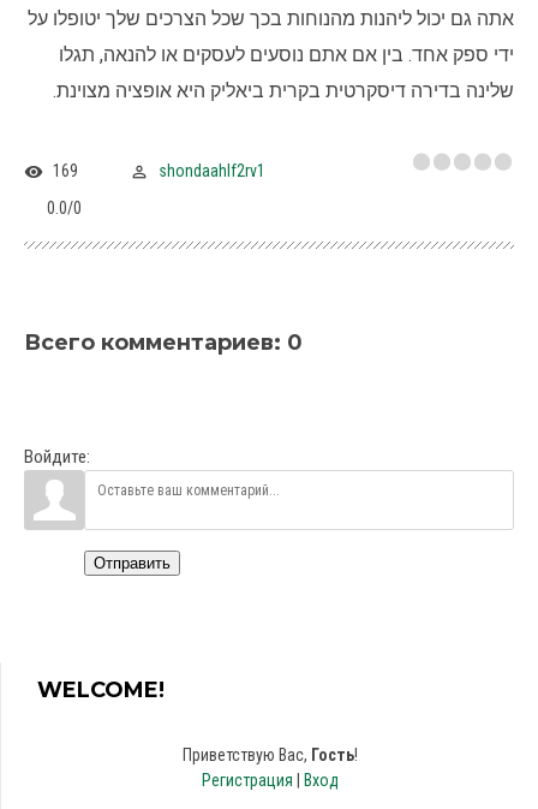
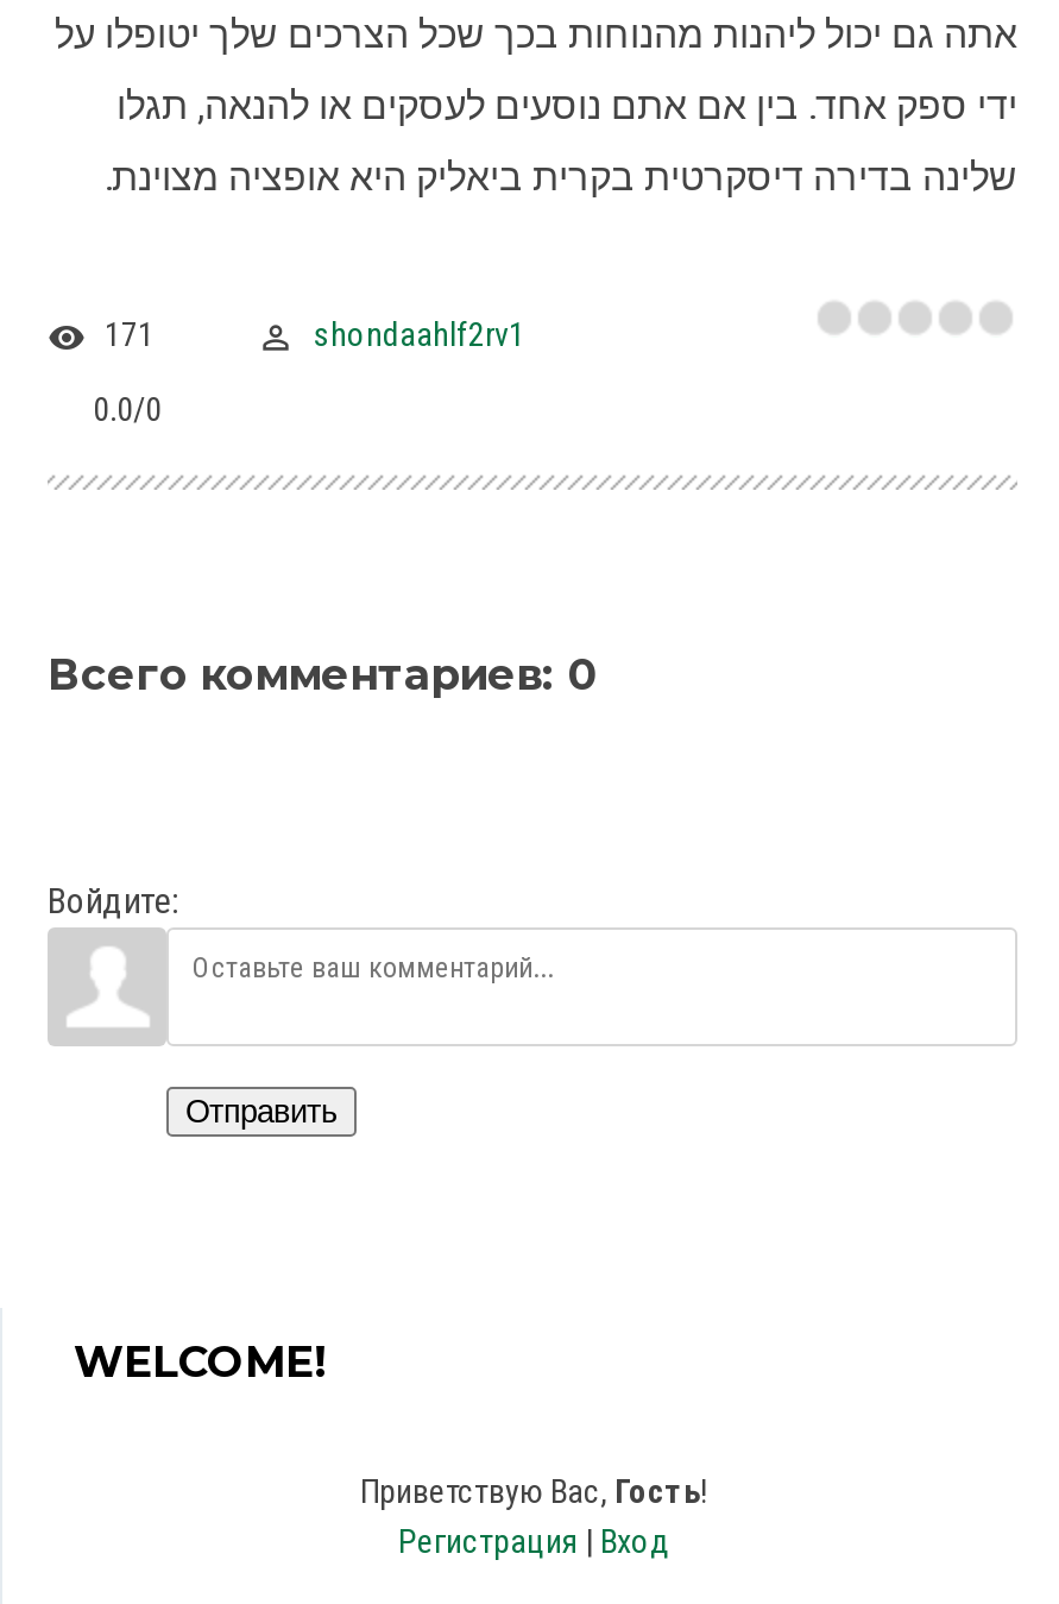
[53,161,78,180] 169 -> [105,316,155,354] 171

